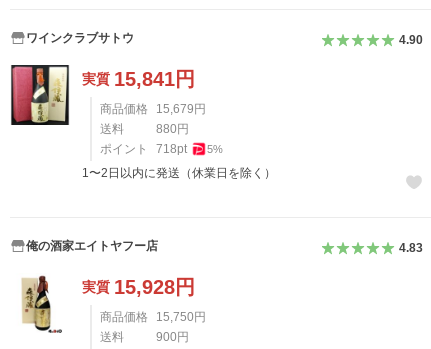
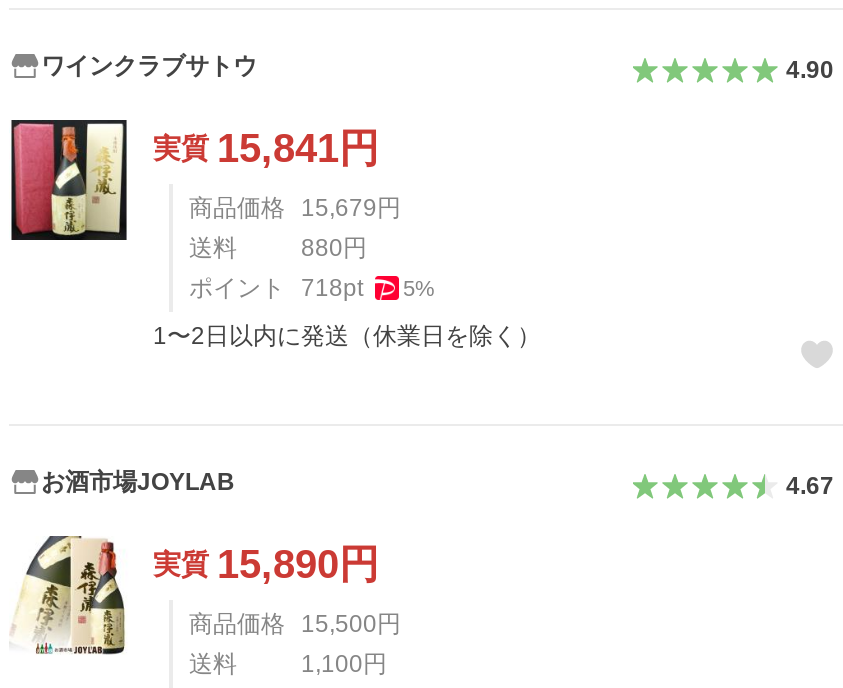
[26,239,422,255] 俺の酒家エイトヤフー店 | 4.83 -> [41,468,834,500] お酒市場JOYLAB | 4.67
[12,273,195,333] [image] | 実質15,928円 -> [11,534,379,656] [image] | 実質15,890円
[100,310,206,324] 商品価格 15,750円 -> [189,610,401,638] 商品価格 15,500円
[156,330,189,344] 900円 -> [301,650,387,678] 1,100円

